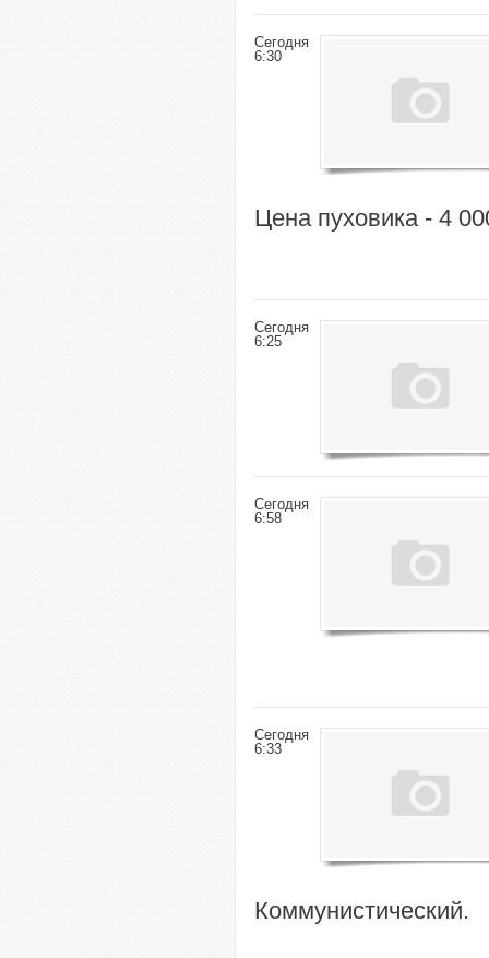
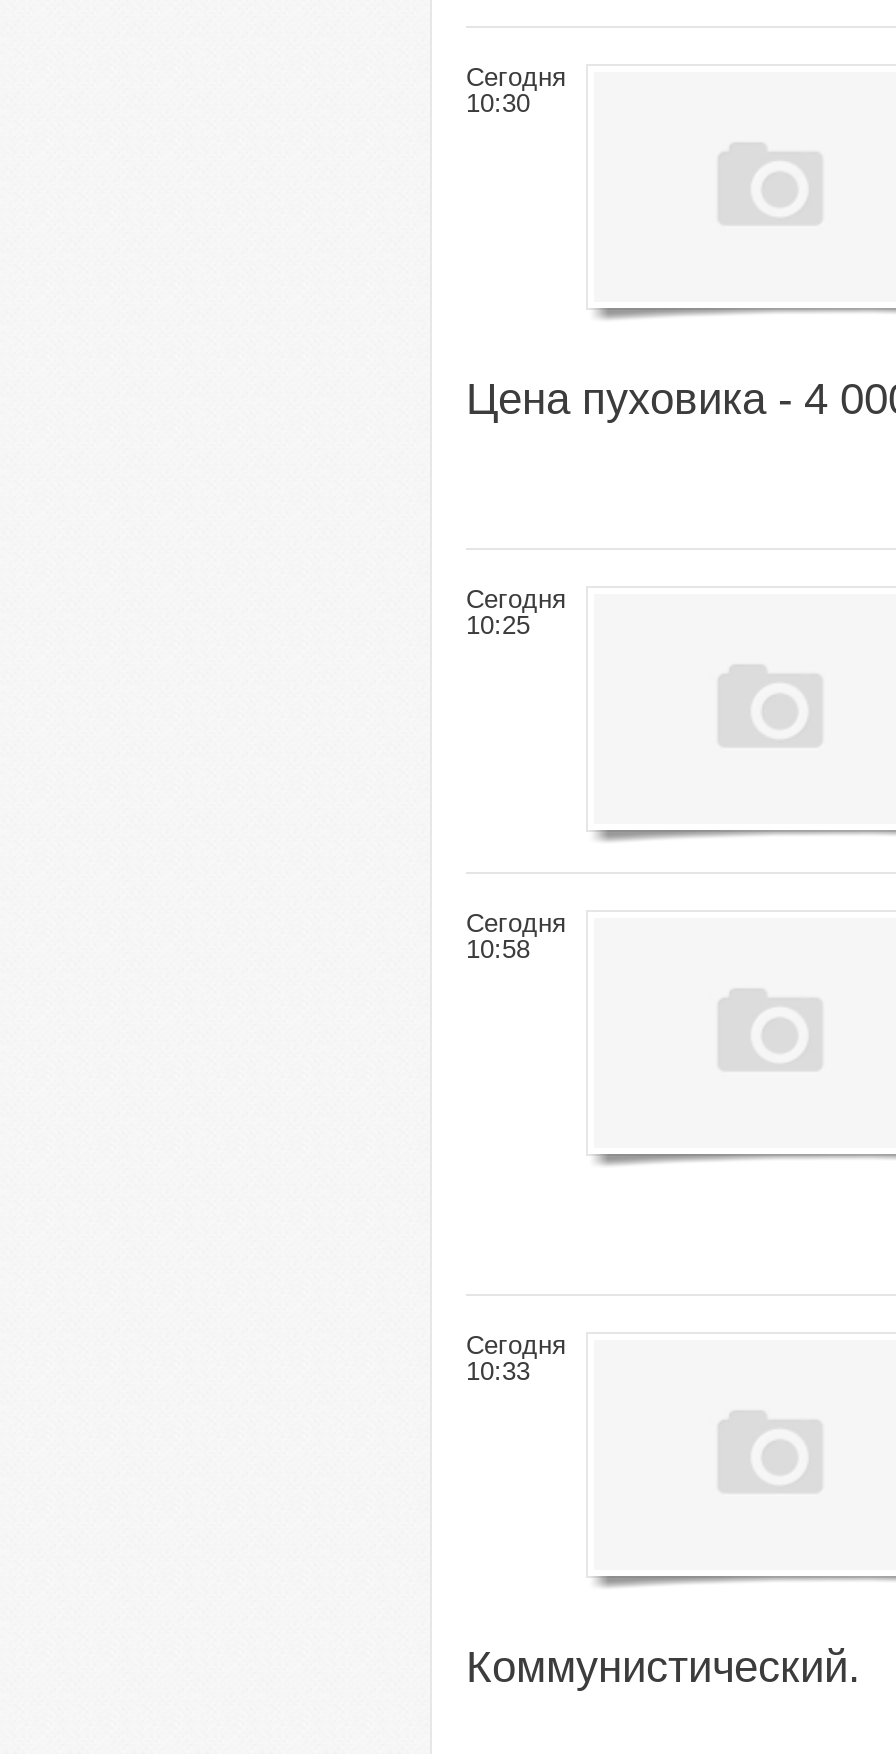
[254,48,282,64] 6:30 -> [466,88,530,118] 10:30
[254,333,282,350] 6:25 -> [466,610,530,640] 10:25
[254,510,282,527] 6:58 -> [466,934,530,964] 10:58
[254,741,282,757] 6:33 -> [466,1356,530,1386] 10:33

